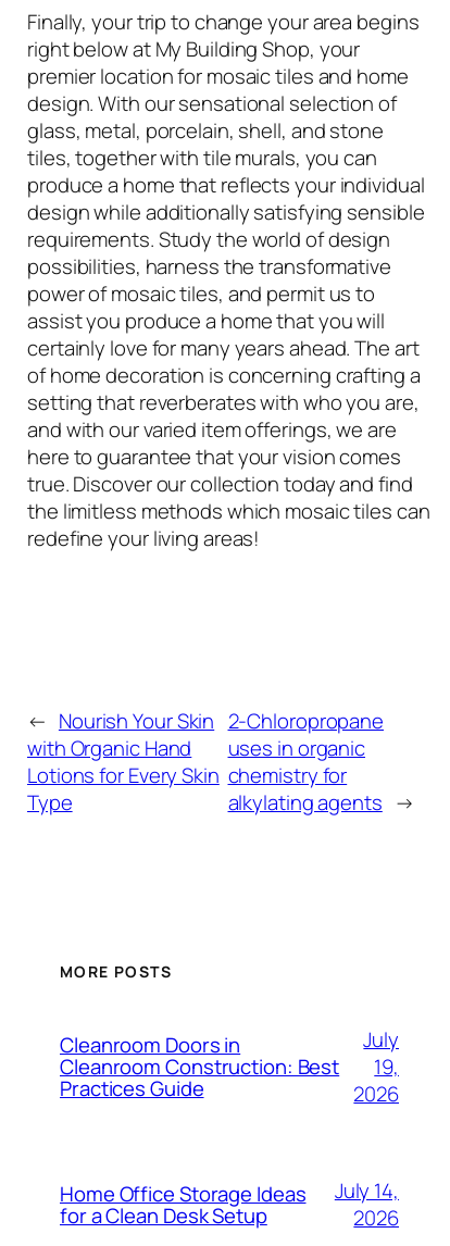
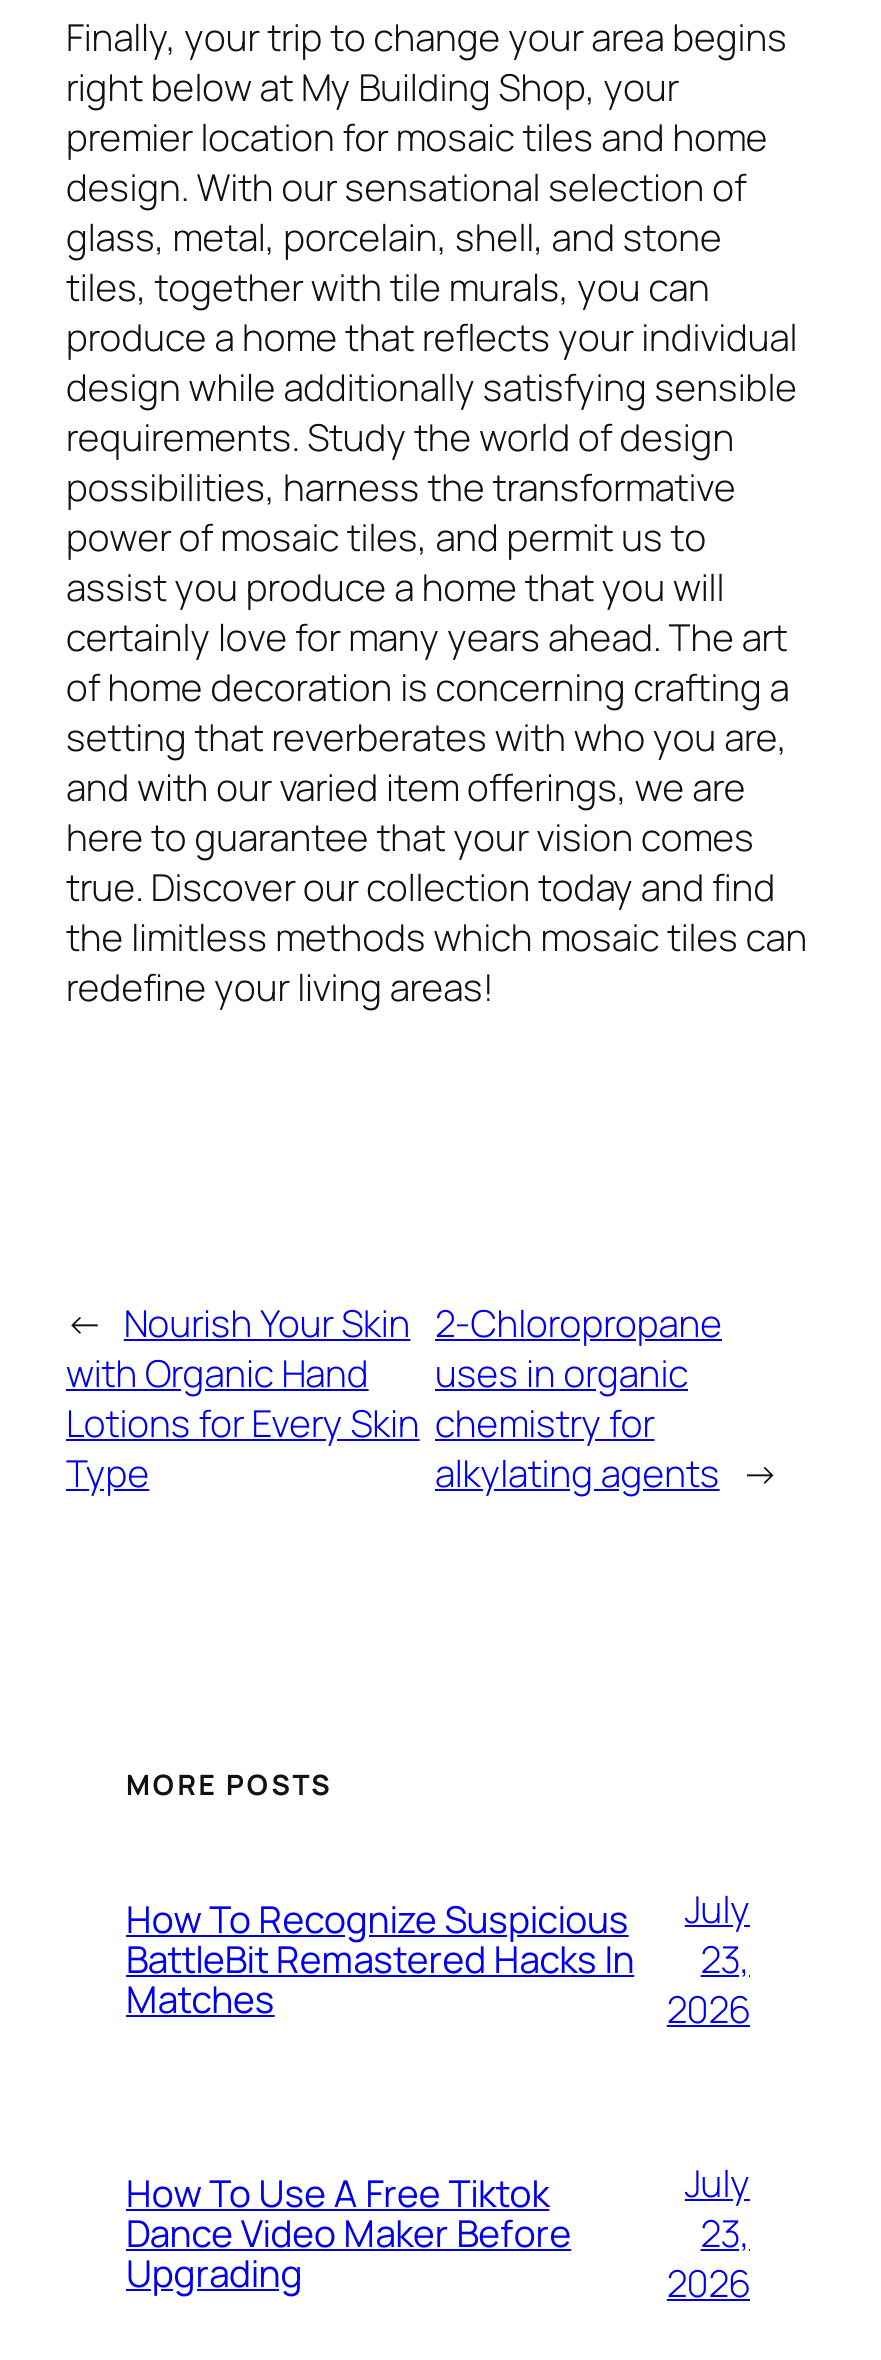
[60,1031,339,1103] Cleanroom Doors in | Cleanroom Construction: Best | Practices Guide -> [126,1894,634,2026] How To Recognize Suspicious | BattleBit Remastered Hacks In | Matches
[374,1052,399,1081] 19, -> [701,1933,750,1985] 23,
[60,1180,306,1230] Home Office Storage Ideas | for a Clean Desk Setup -> [126,2168,571,2300] How To Use A Free Tiktok | Dance Video Maker Before | Upgrading
[335,1177,399,1205] July 14, -> [685,2157,750,2259] July | 23,

